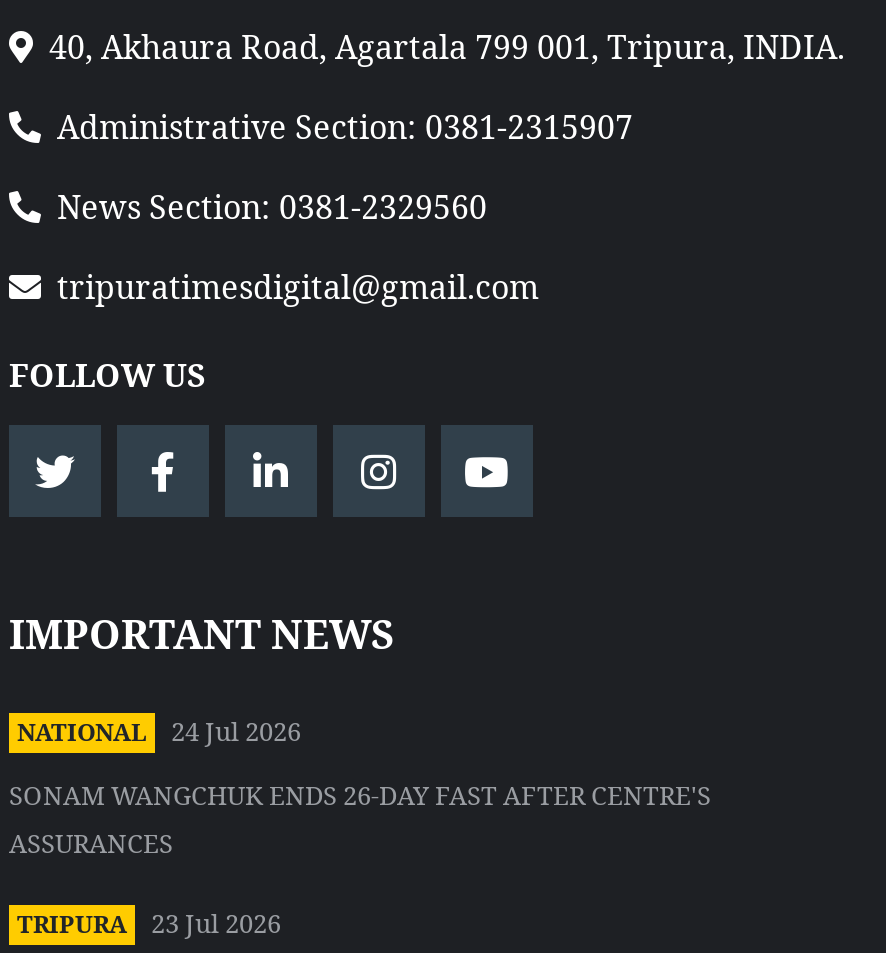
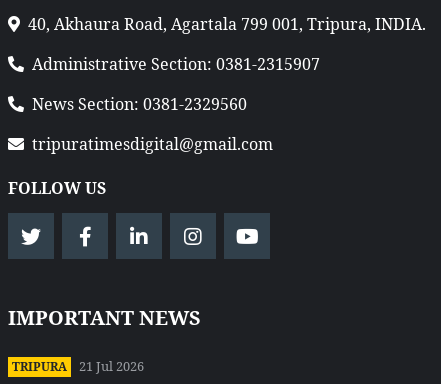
[9,712,711,860] NATIONAL | 24 Jul 2026 | SONAM WANGCHUK ENDS 26-DAY FAST AFTER CENTRE'S | ASSURANCES -> none
[17,904,281,940] TRIPURA 23 Jul 2026 -> [12,357,144,375] TRIPURA 21 Jul 2026

